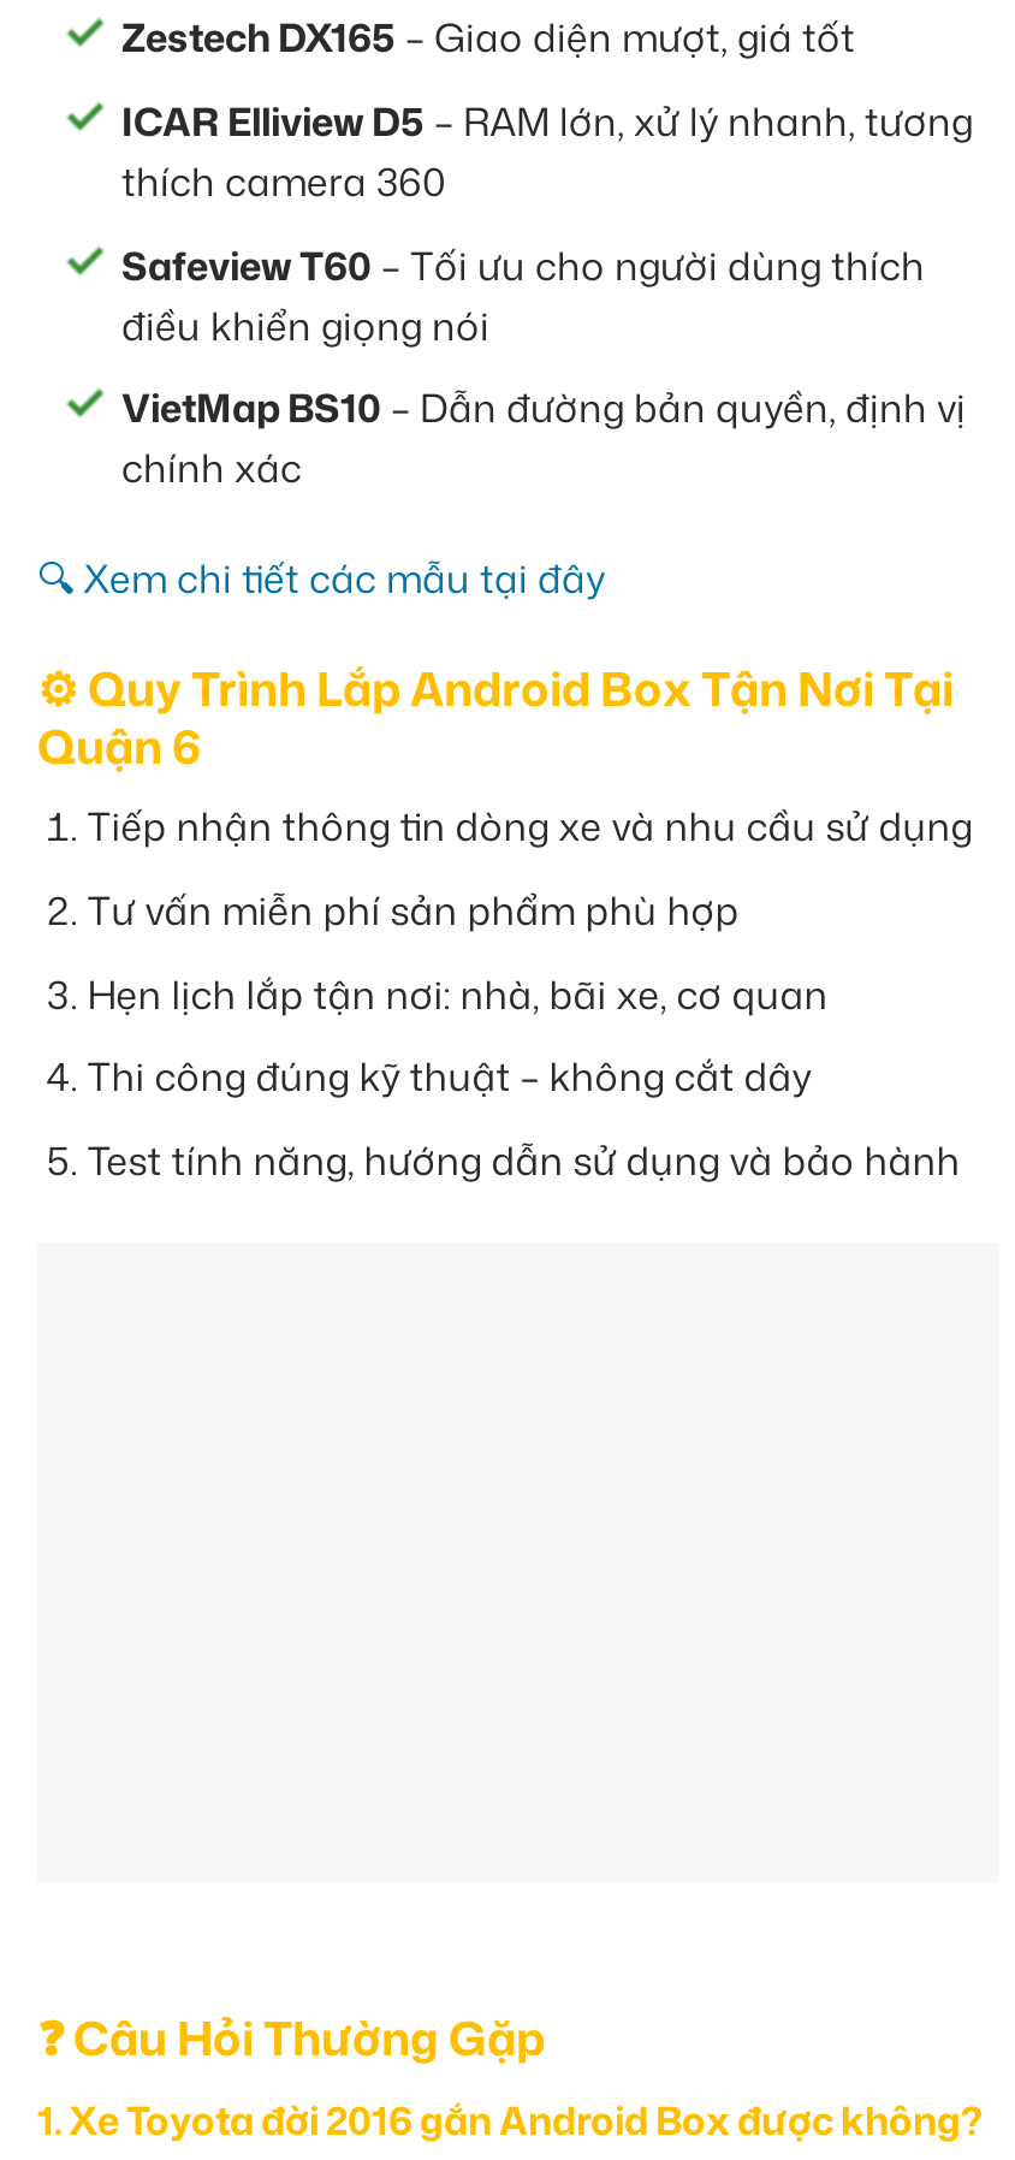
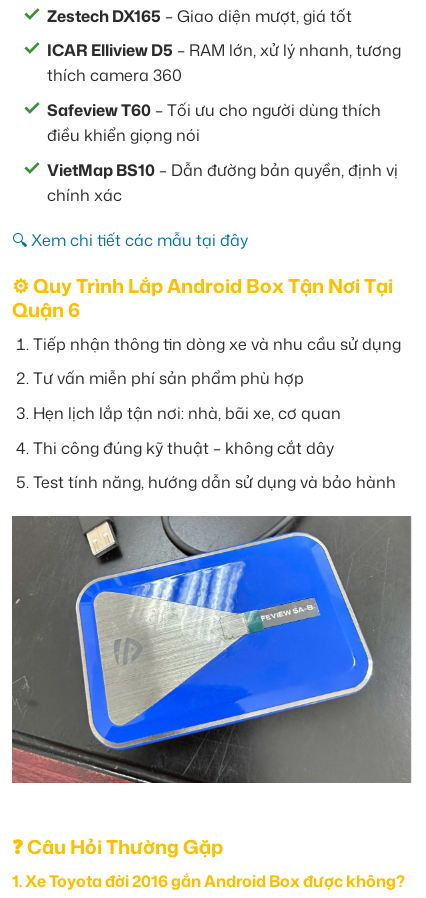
none -> [11,515,412,784] [image]

